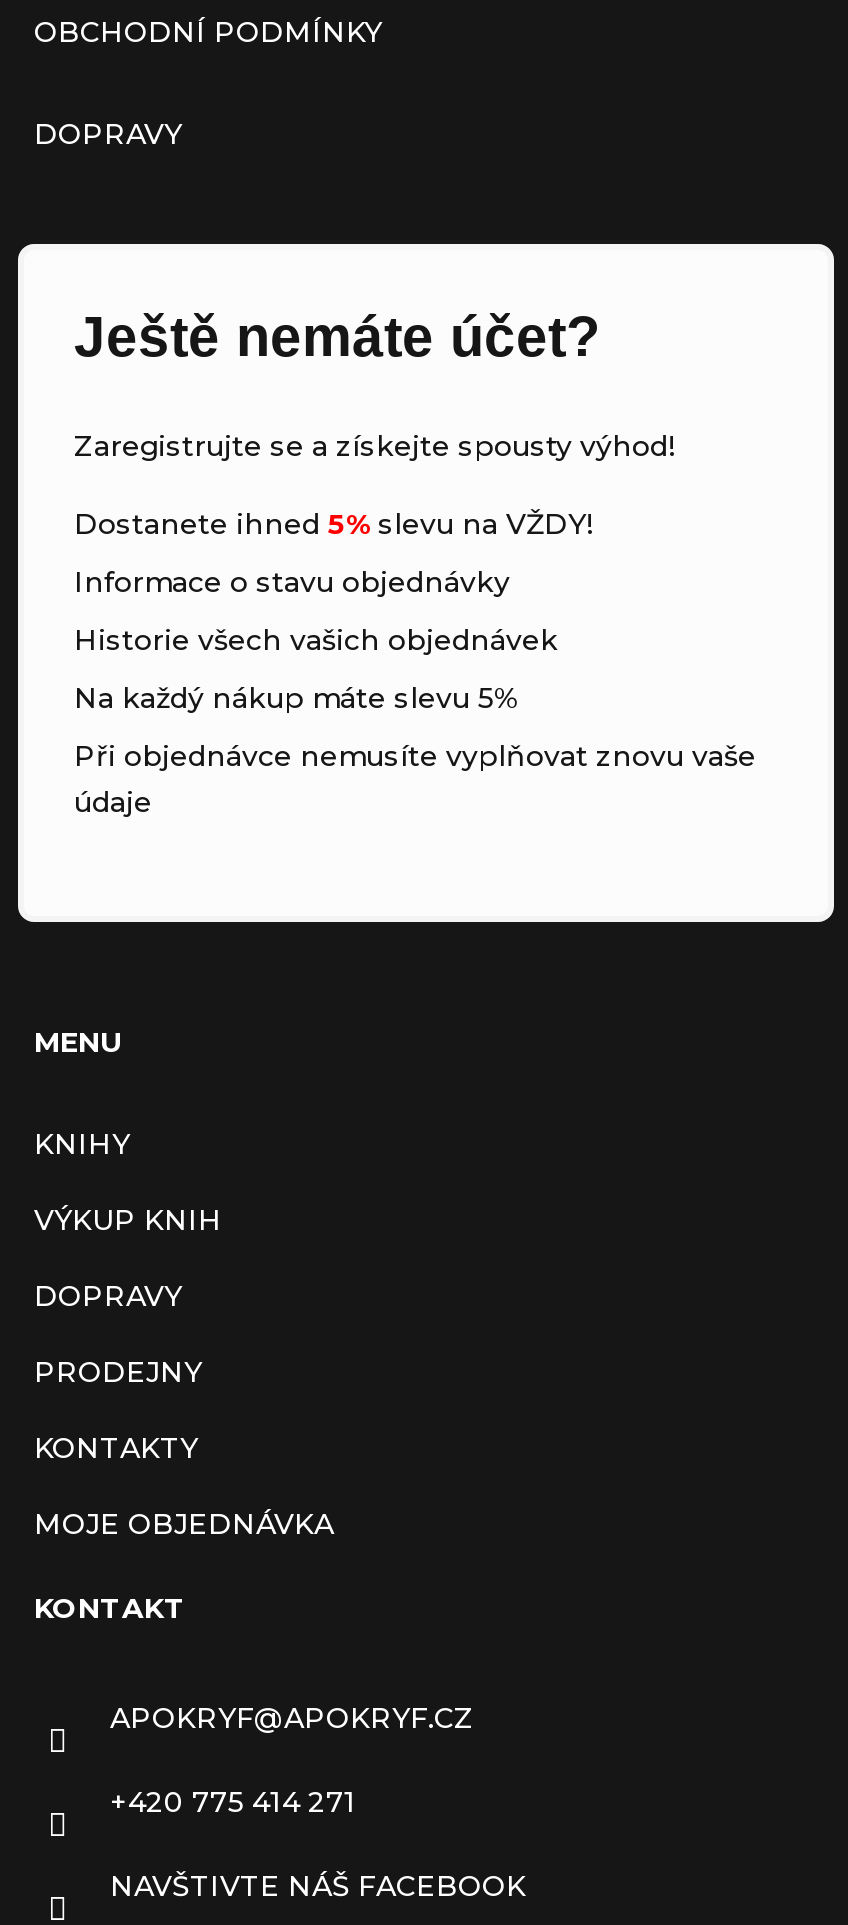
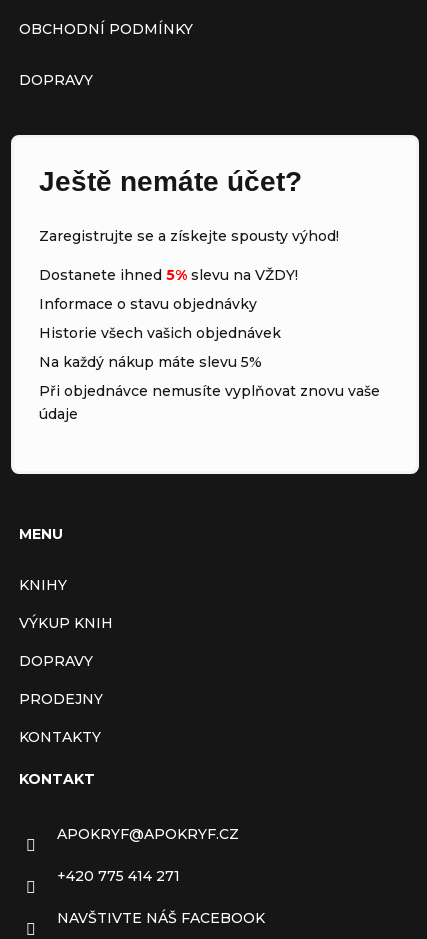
[34,1505,334,1541] MOJE OBJEDNÁVKA -> none

